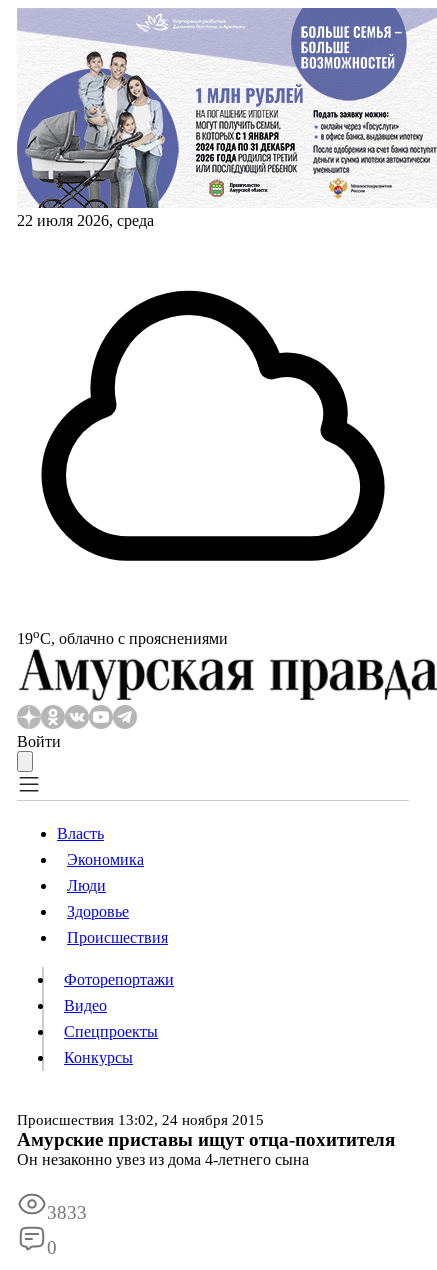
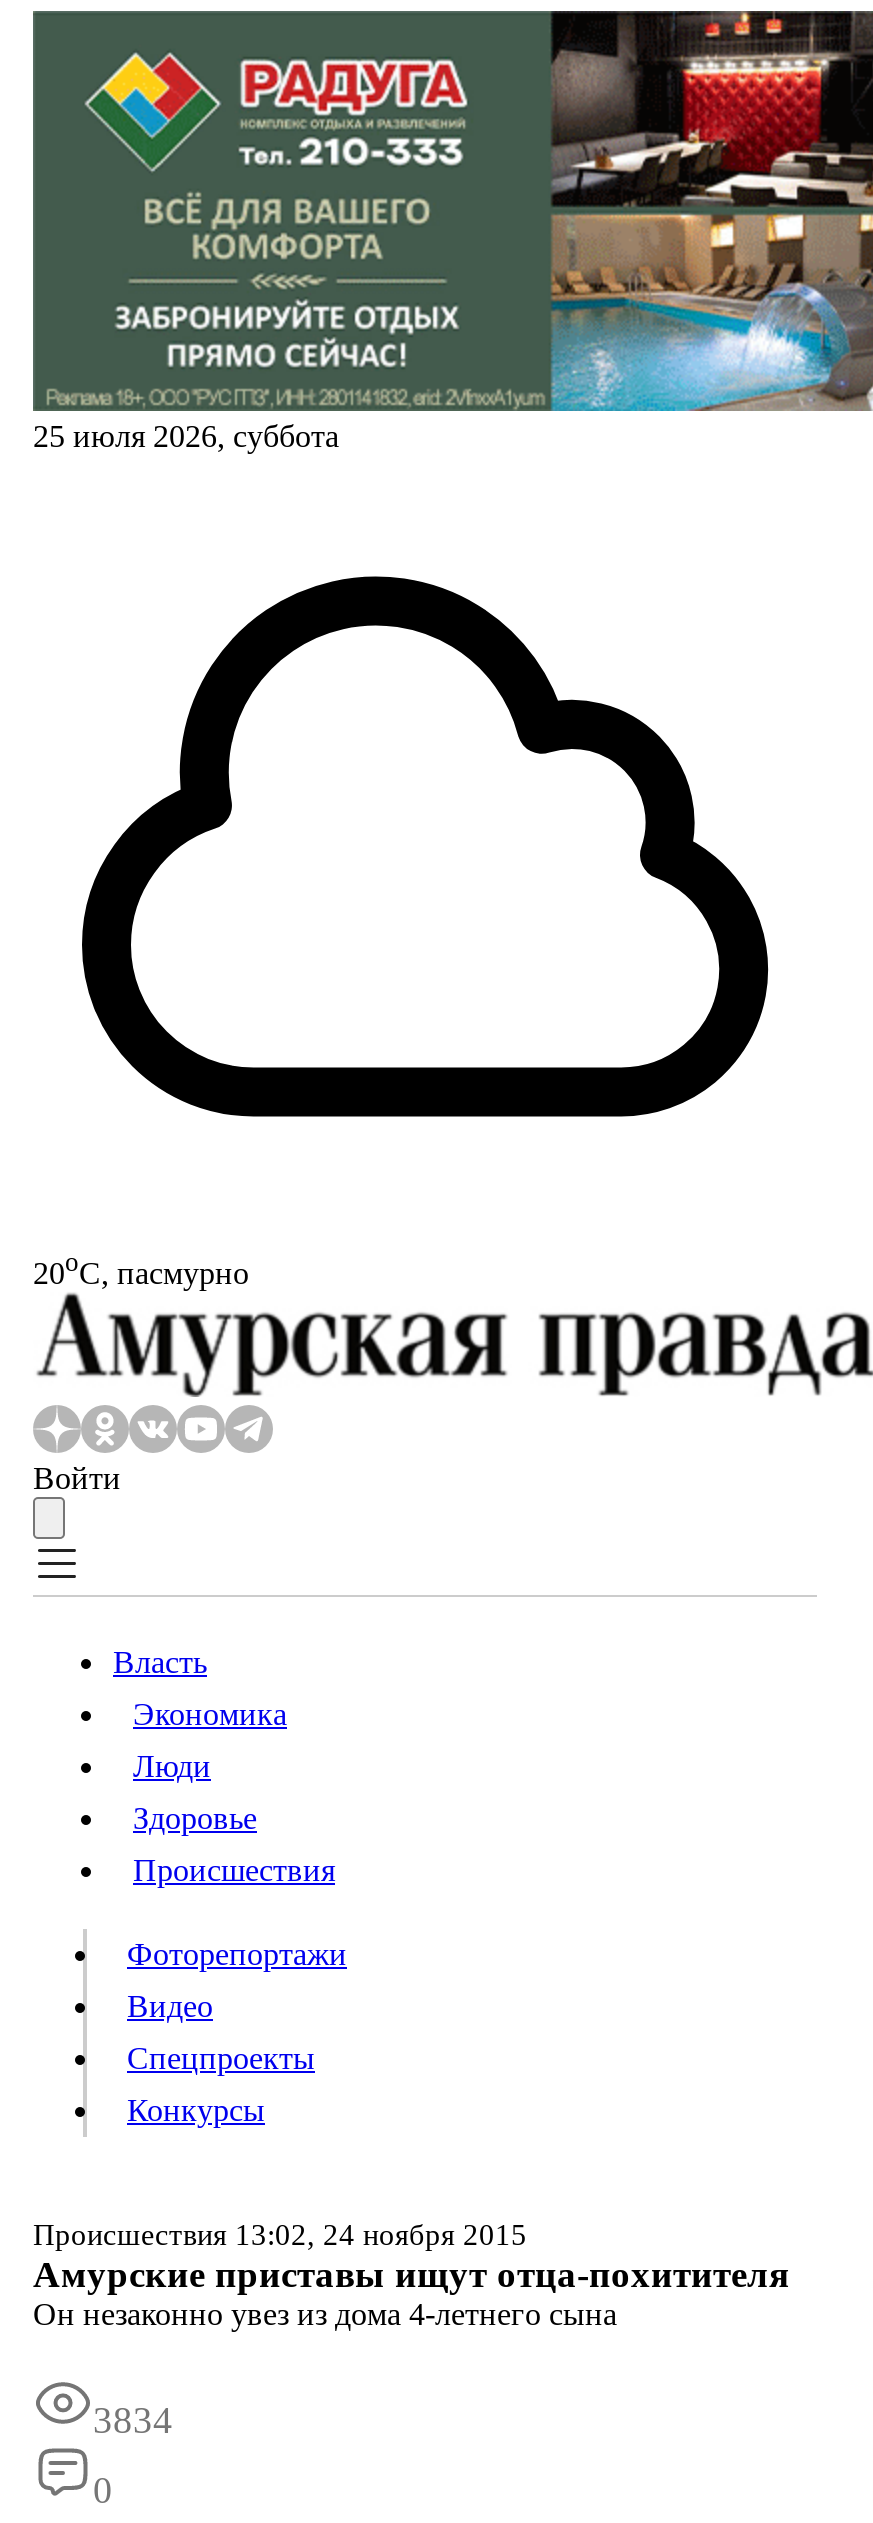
[17,7,434,229] [image] | 22 июля 2026, среда -> [31,9,867,453] [image] | 25 июля 2026, суббота
[17,626,228,647] 19oС, облачно с прояснениями -> [33,1247,249,1290] 20oС, пасмурно
[47,1202,87,1223] 3833 -> [93,2400,173,2442] 3834

